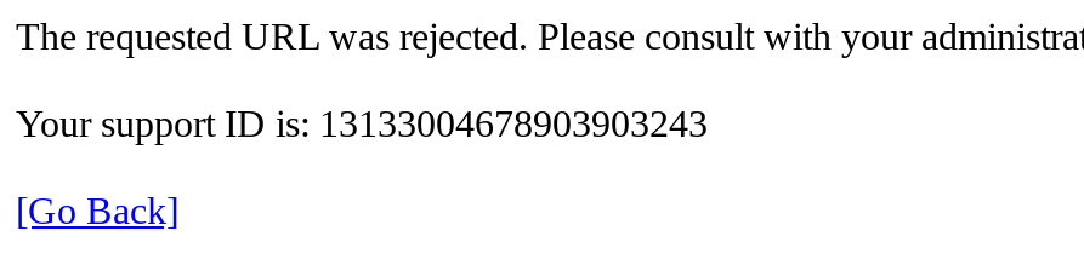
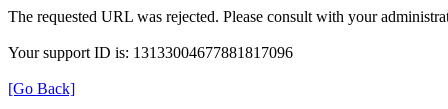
[16,103,708,144] Your support ID is: 13133004678903903243 -> [8,44,293,61] Your support ID is: 13133004677881817096

